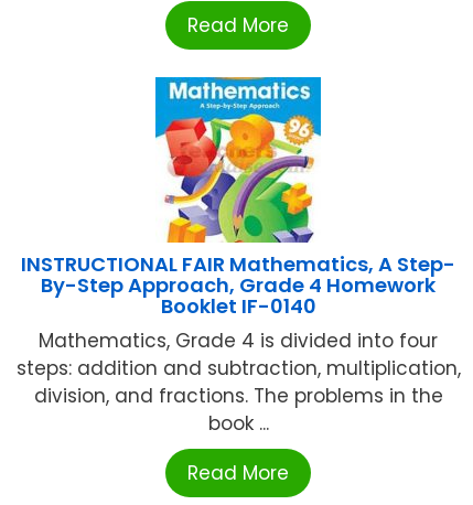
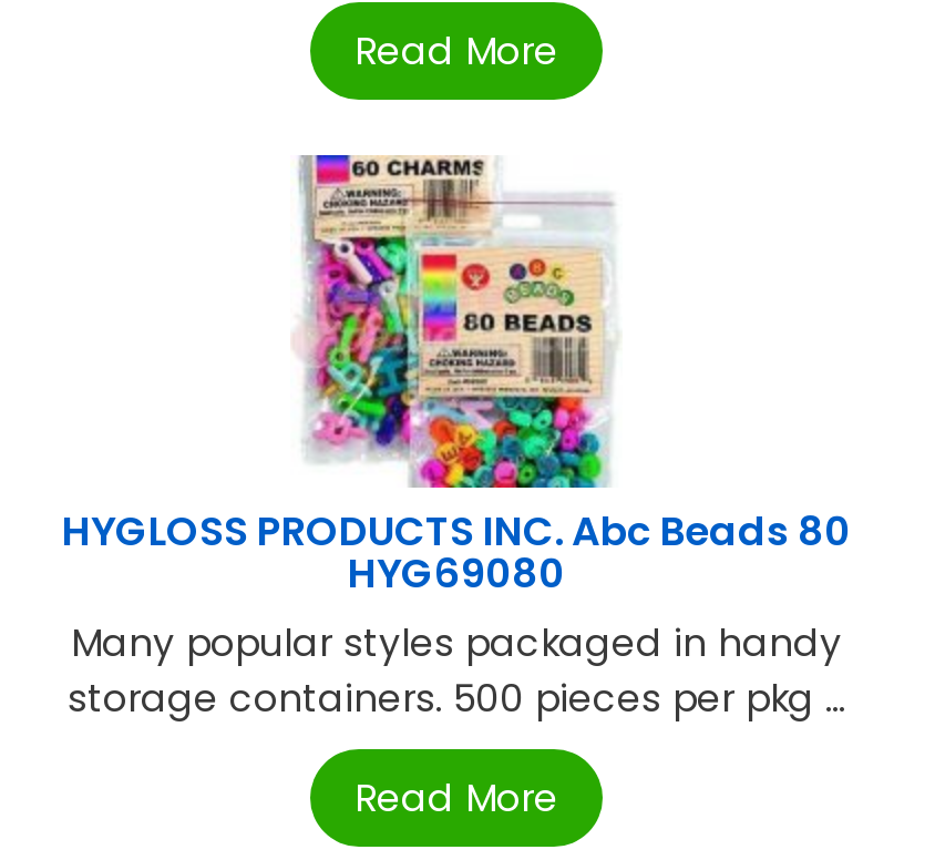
[154,76,322,243] [image] -> [299,153,614,335] [image]
[16,251,460,437] INSTRUCTIONAL FAIR Mathematics, A Step- | By-Step Approach, Grade 4 Homework | Booklet IF-0140 | Mathematics, Grade 4 is divided into four | steps: addition and subtraction, multiplication, | division, and fractions. The problems in the | book ... -> [62,504,851,726] HYGLOSS PRODUCTS INC. Abc Beads 80 | HYG69080 | Many popular styles packaged in handy | storage containers. 500 pieces per pkg ...

